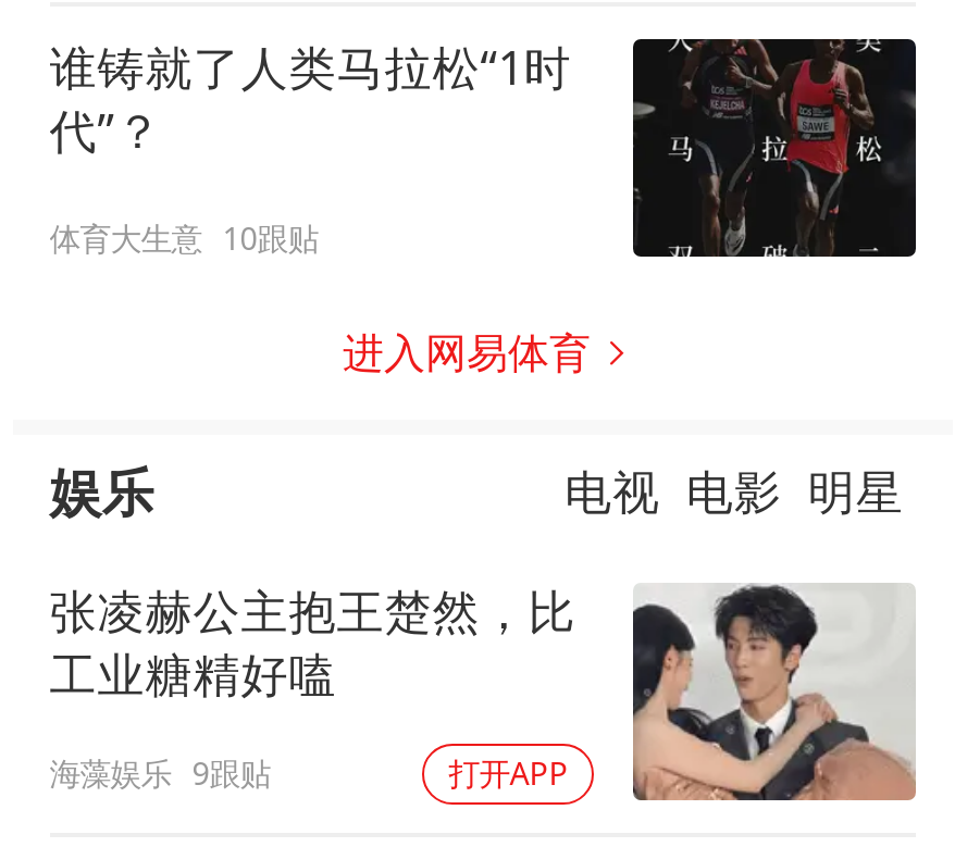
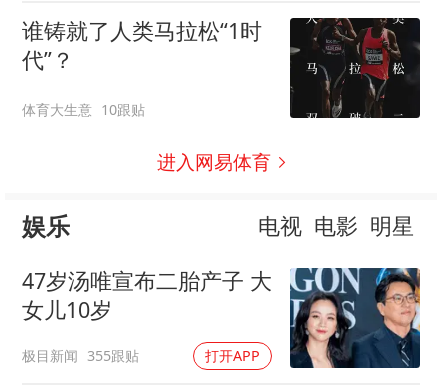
[49,578,918,802] [image] | 张凌赫公主抱王楚然，比 | 工业糖精好嗑 -> [22,266,421,369] [image] | 47岁汤唯宣布二胎产子 大 | 女儿10岁
[49,752,270,794] 海藻娱乐 9跟贴 -> [22,346,139,365] 极目新闻 355跟贴

